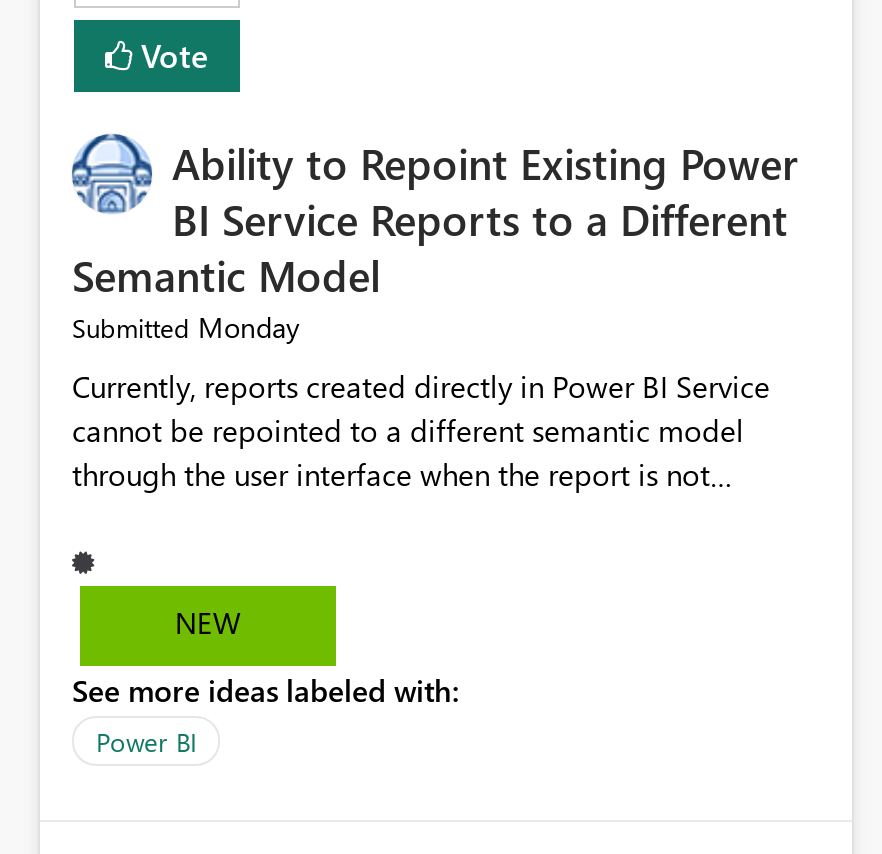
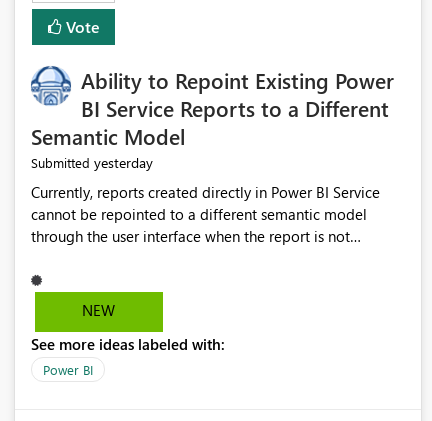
[72,309,300,347] Submitted Monday -> [31,153,153,172] Submitted yesterday

